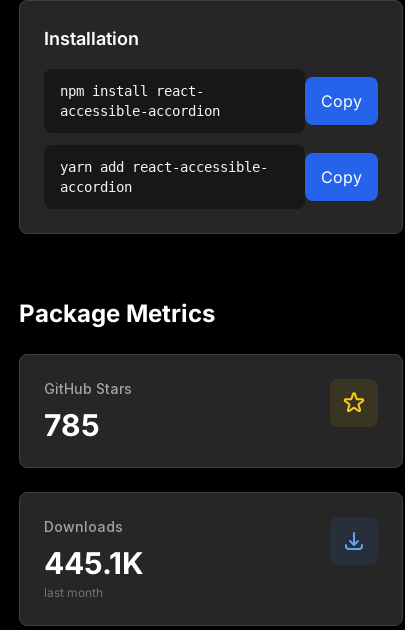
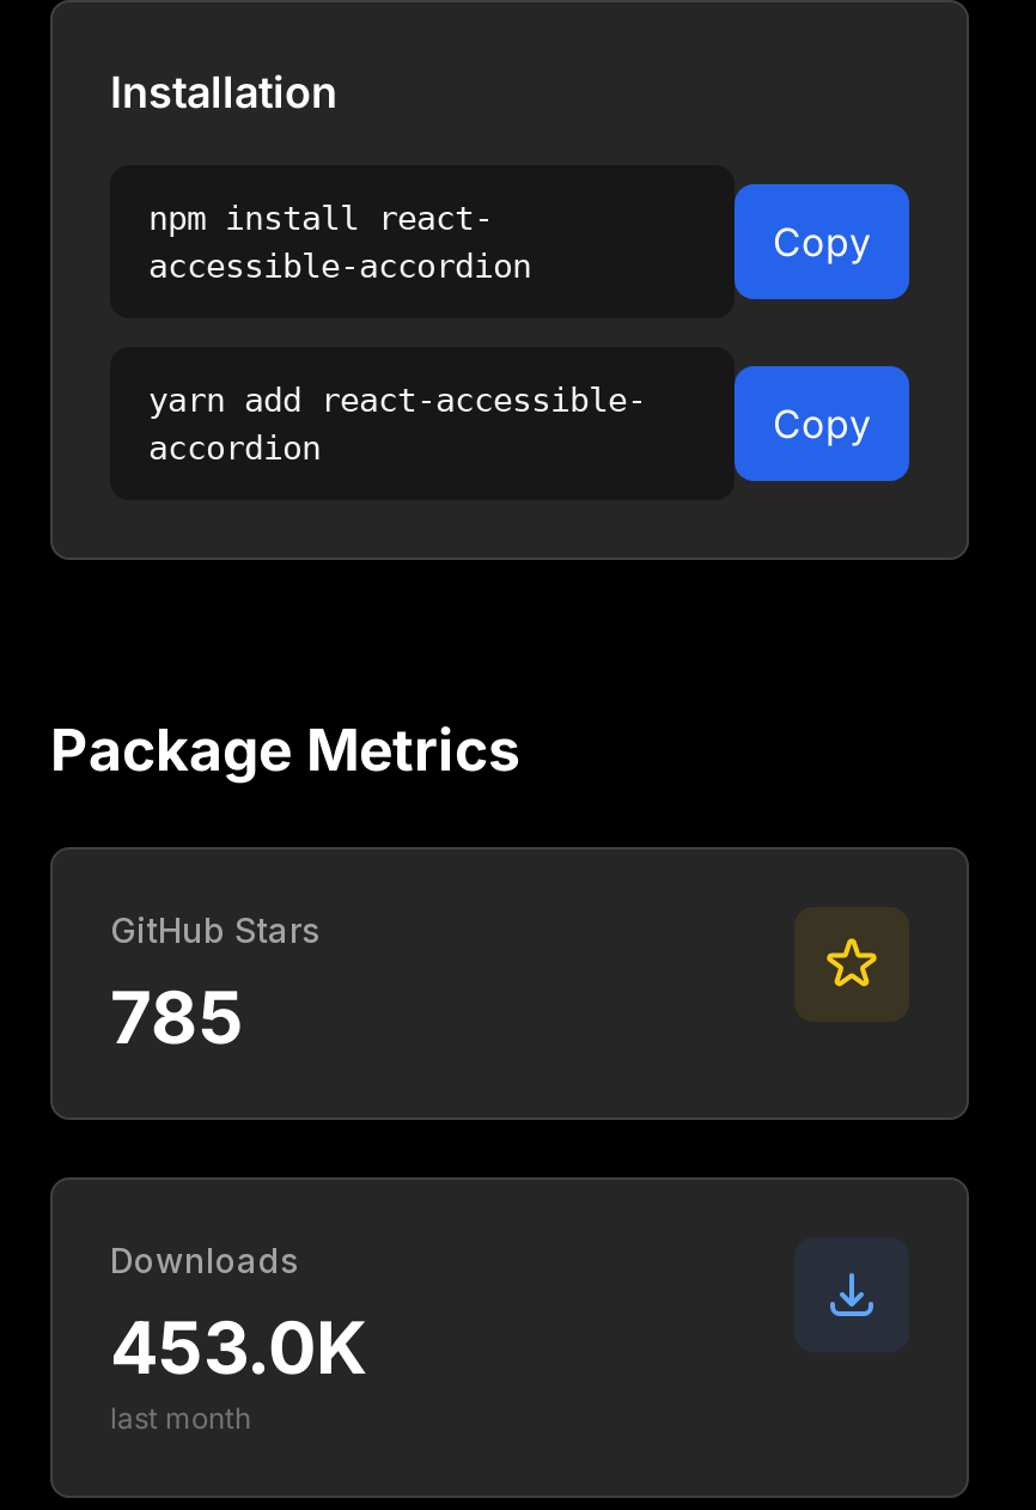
[44,545,144,581] 445.1K -> [110,1304,368,1390] 453.0K

